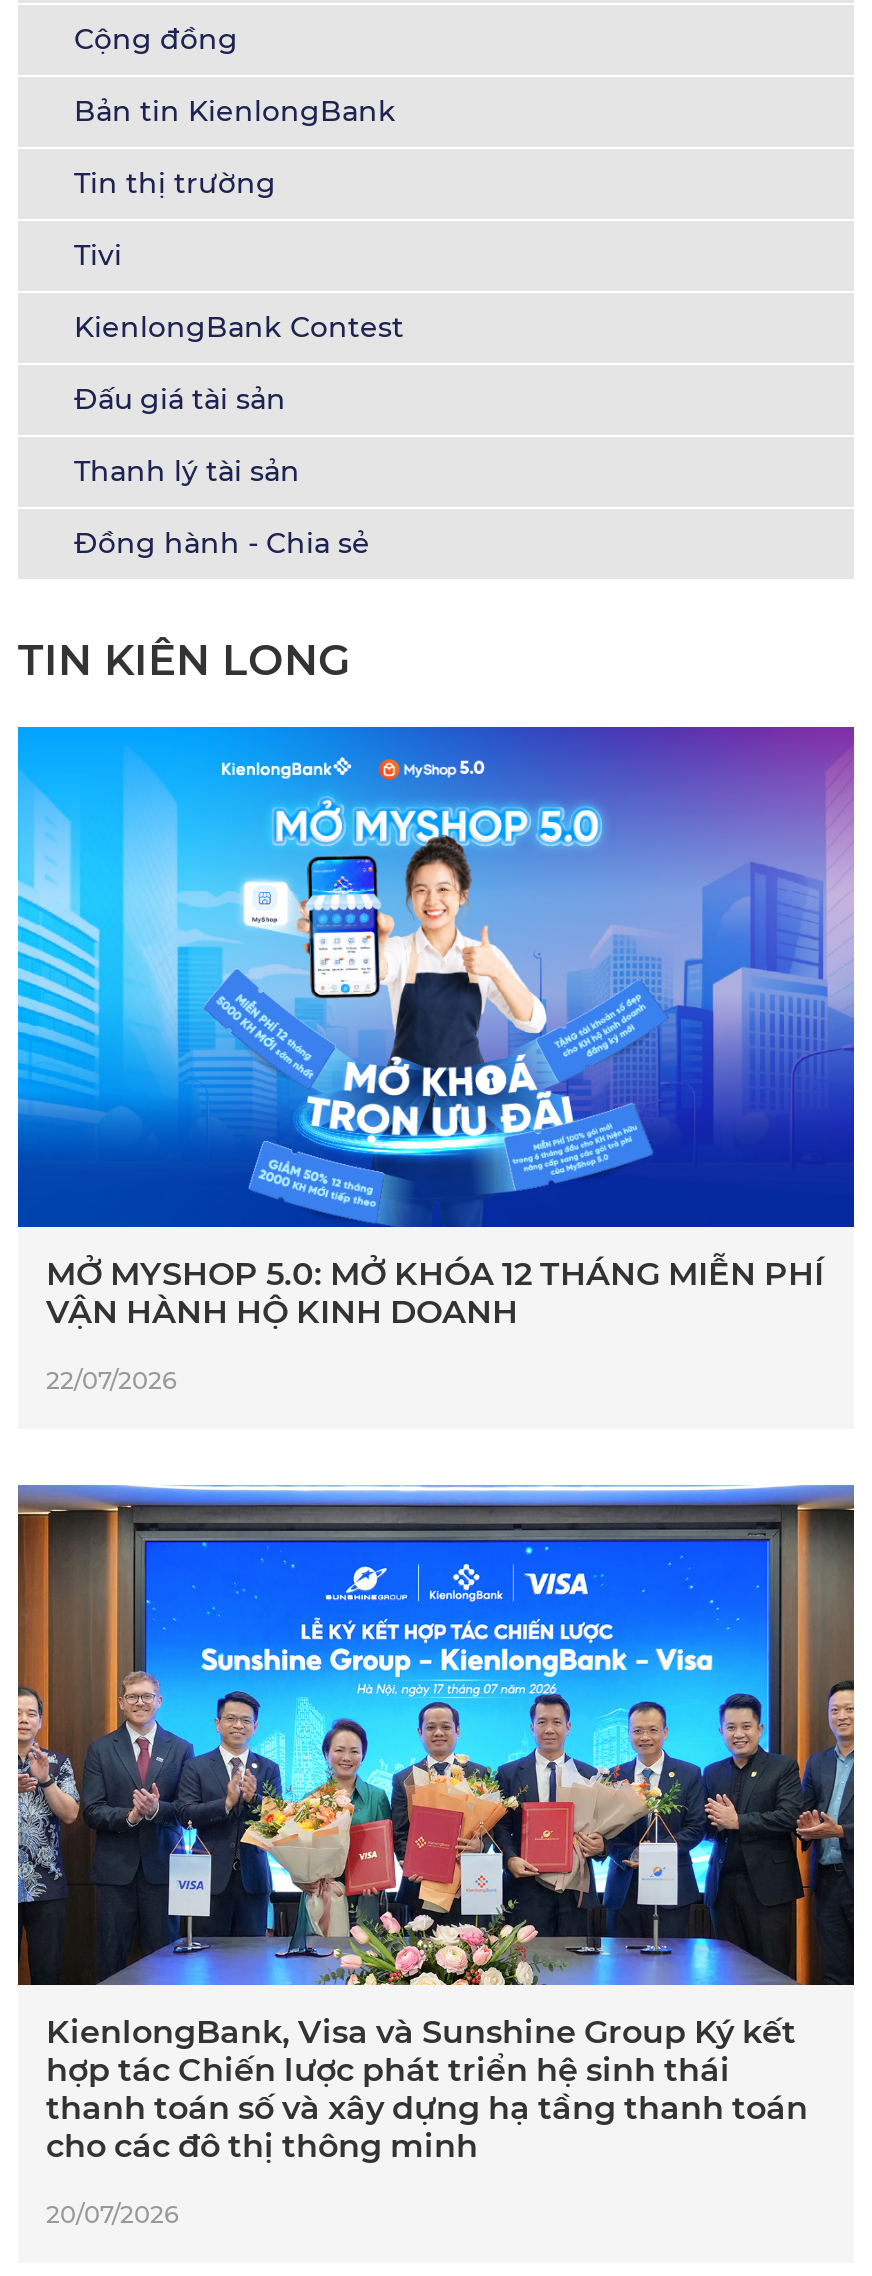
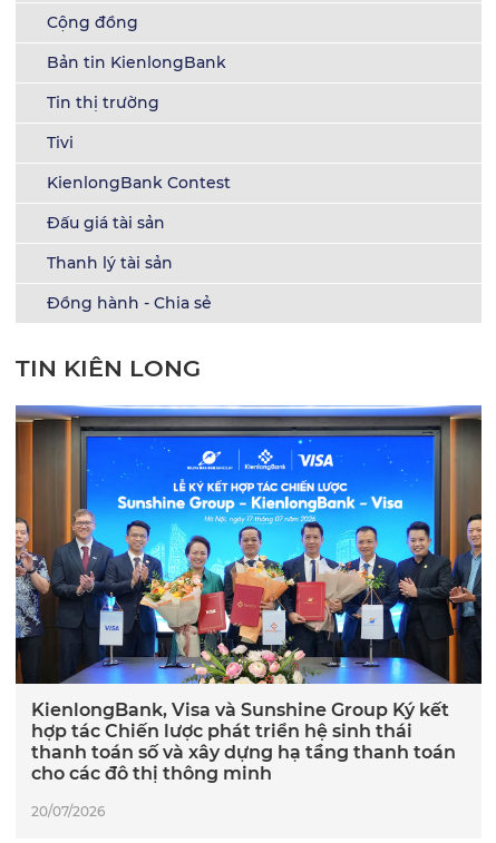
[16,725,856,1395] [image] | MỞ MYSHOP 5.0: MỞ KHÓA 12 THÁNG MIỄN PHÍ | VẬN HÀNH HỘ KINH DOANH | 22/07/2026 -> none

